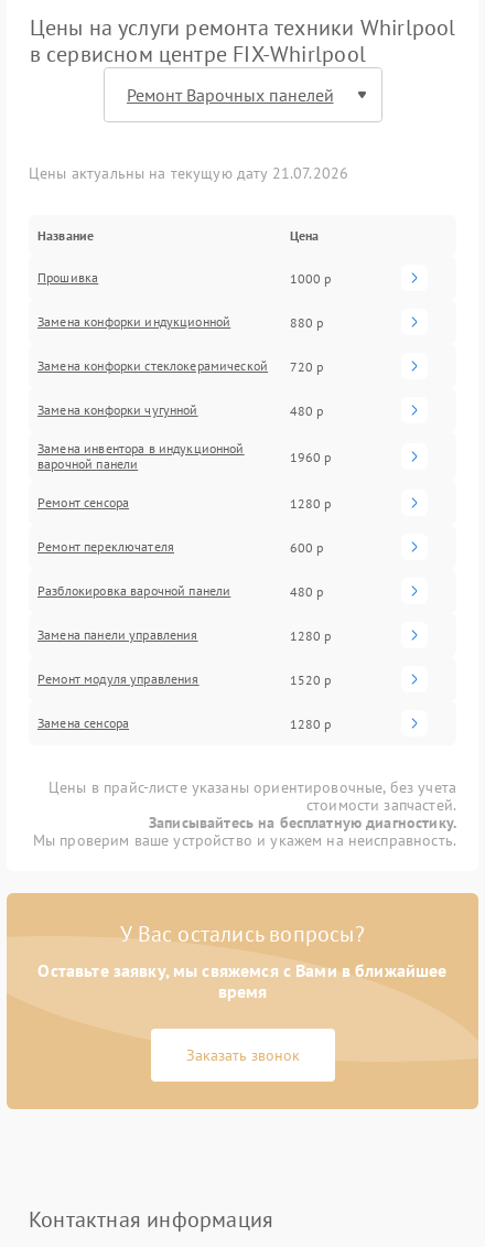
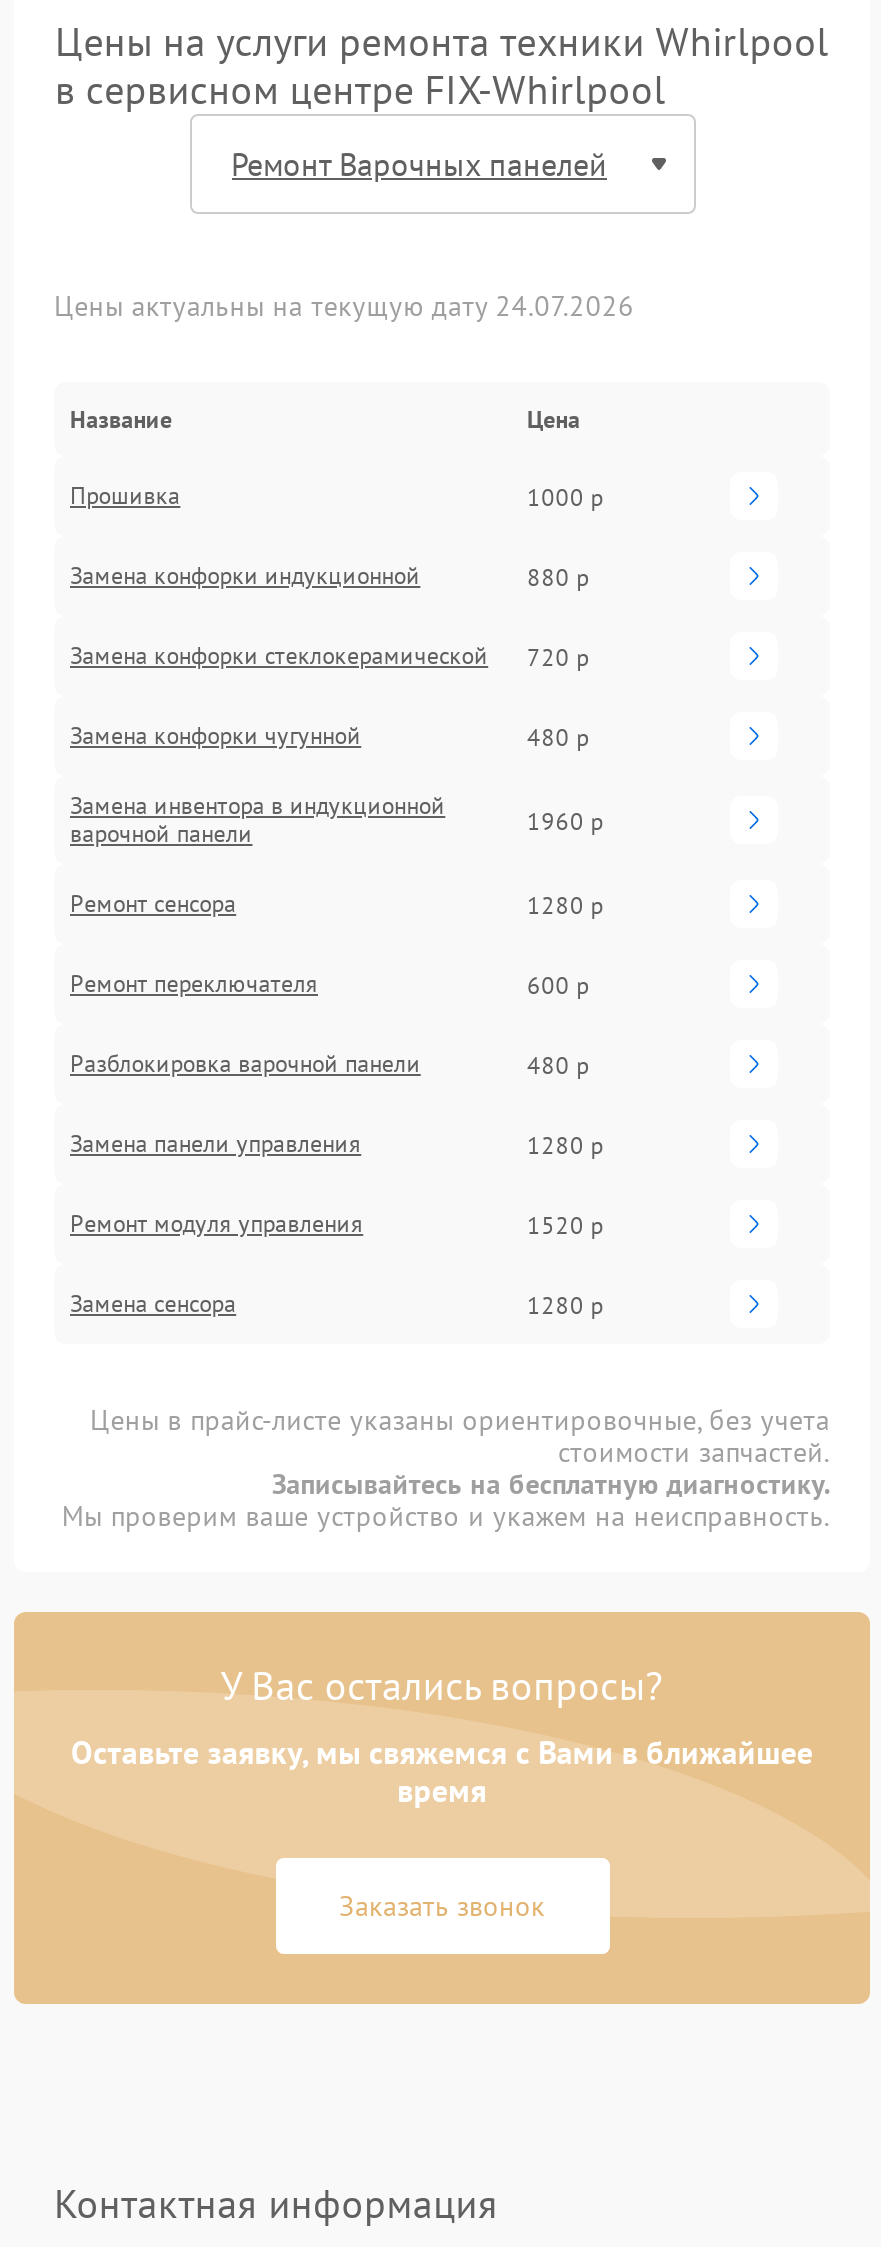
[29,163,349,183] Цены актуальны на текущую дату 21.07.2026 -> [54,288,634,324] Цены актуальны на текущую дату 24.07.2026

